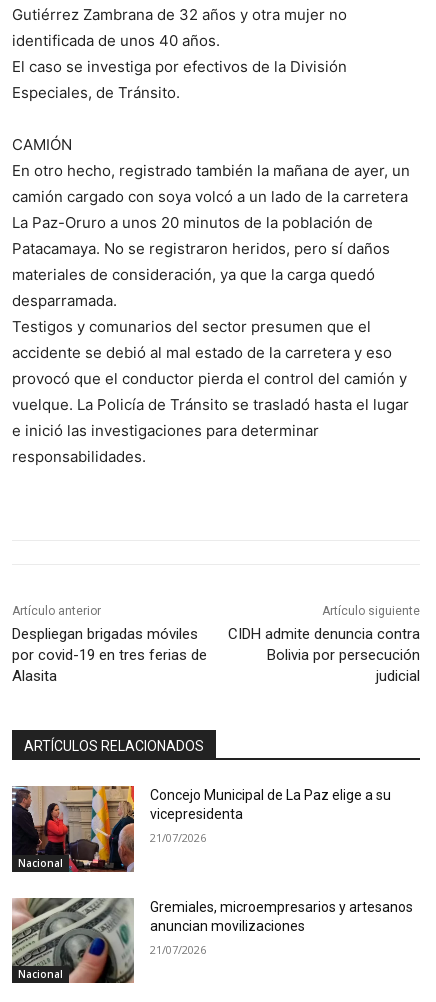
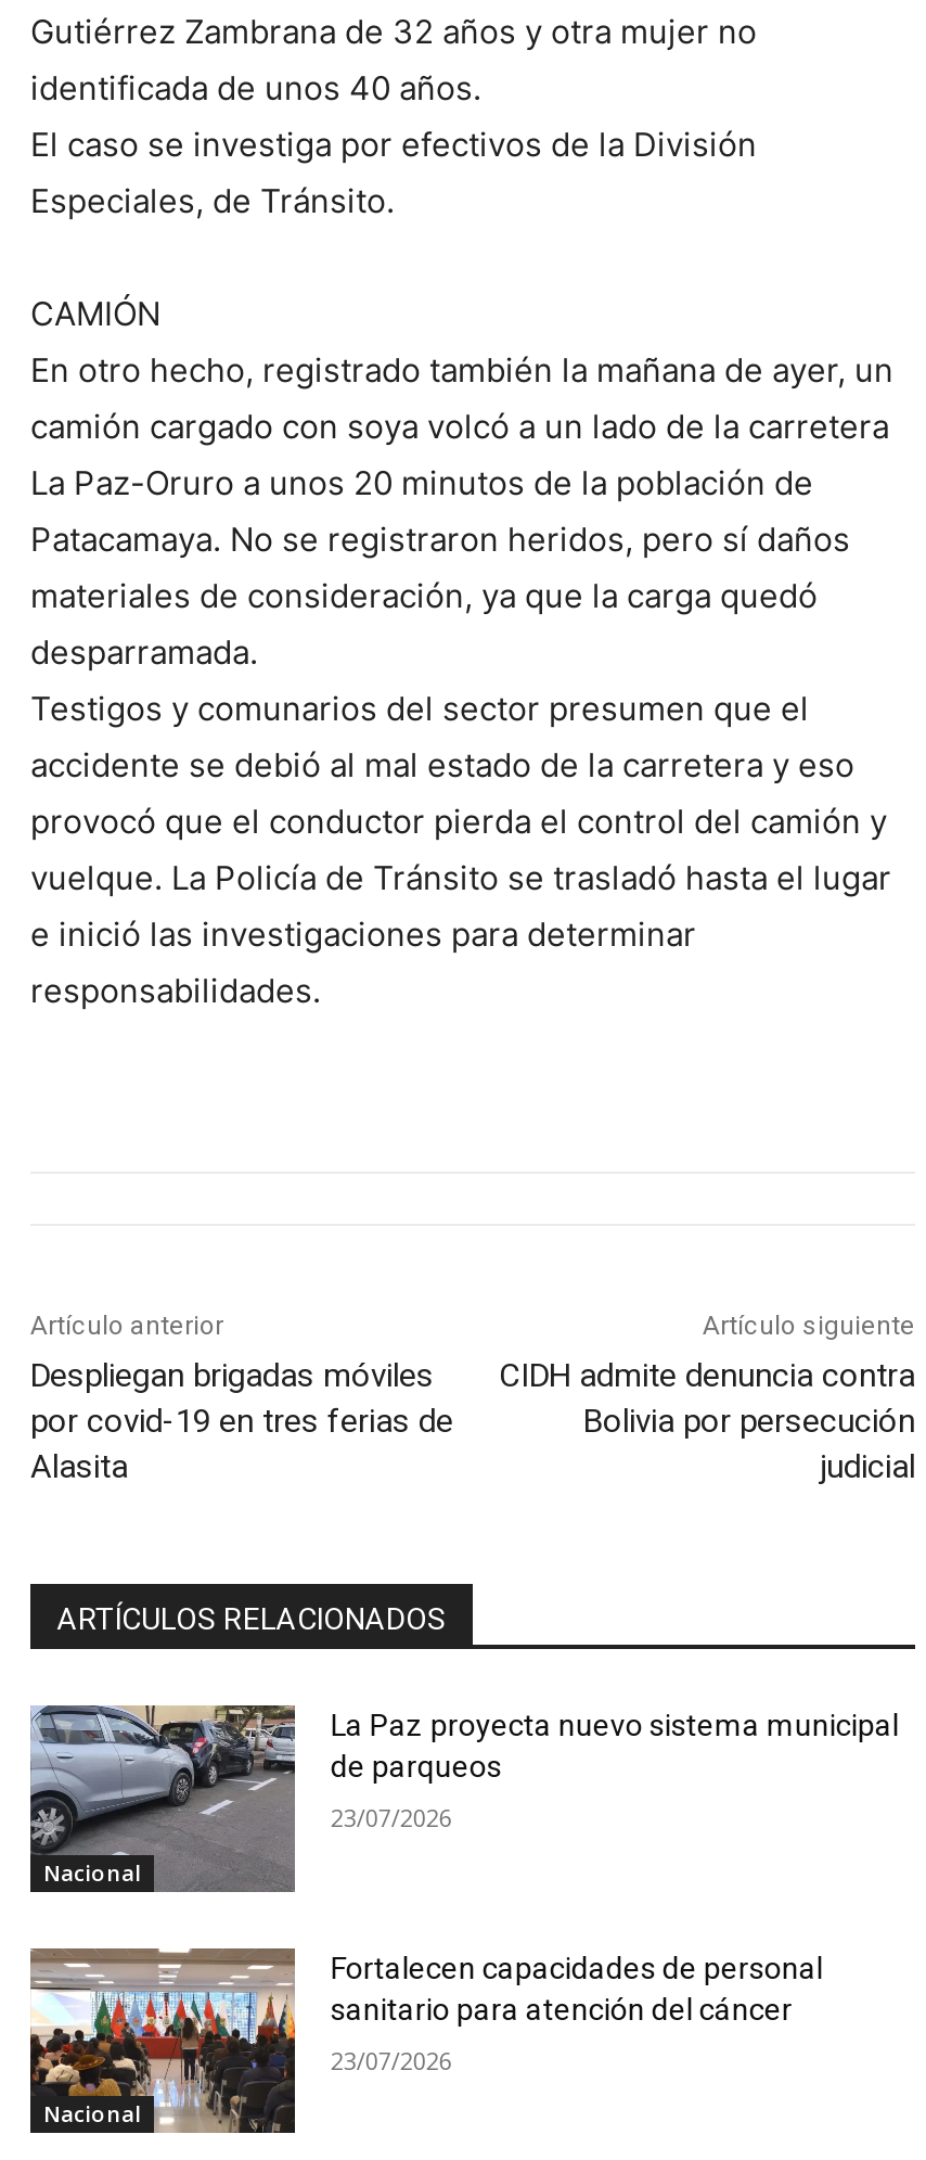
[12,785,391,872] [image] | Concejo Municipal de La Paz elige a su | vicepresidenta -> [28,1703,899,1892] [image] | La Paz proyecta nuevo sistema municipal | de parqueos
[150,830,206,845] 21/07/2026 -> [330,1801,452,1834] 23/07/2026
[11,897,413,984] [image] | Gremiales, microempresarios y artesanos | anuncian movilizaciones -> [30,1948,823,2135] [image] | Fortalecen capacidades de personal | sanitario para atención del cáncer
[150,942,206,957] 21/07/2026 -> [330,2043,452,2076] 23/07/2026

